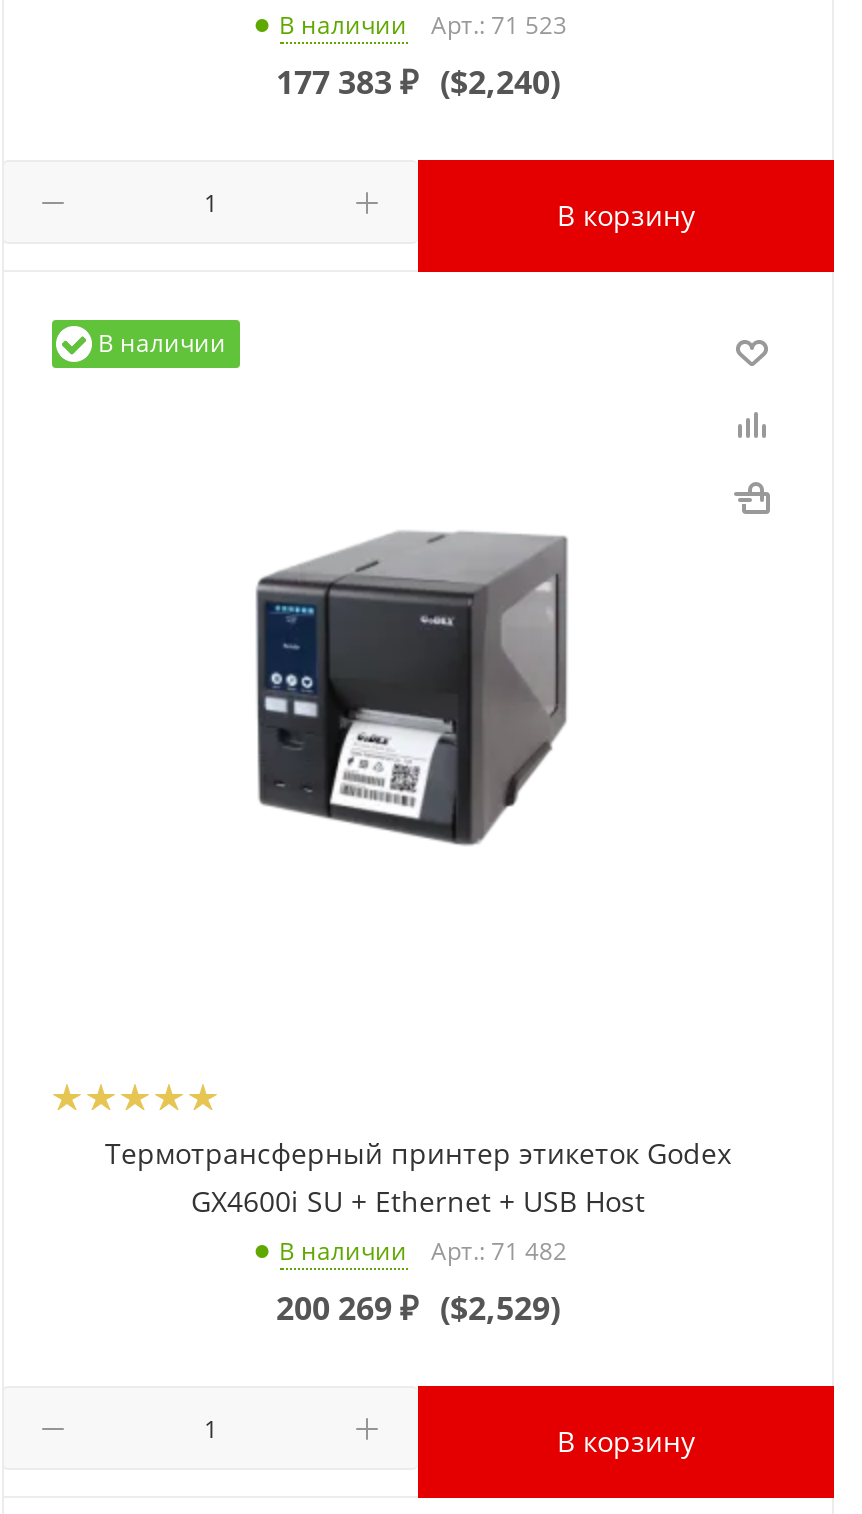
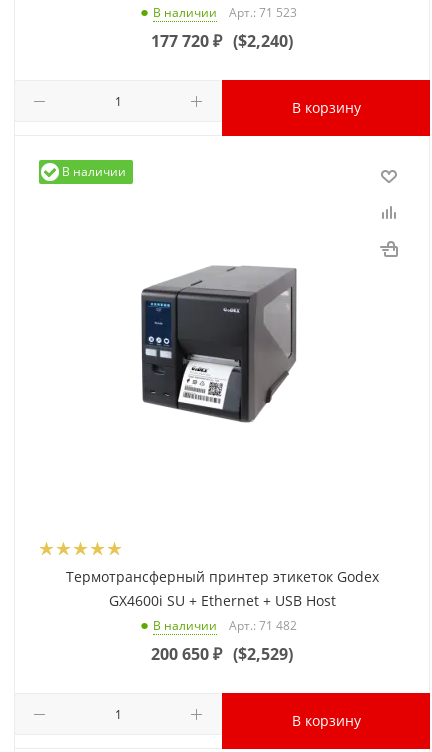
[276,59,560,103] 177 383 ₽ ($2,240) -> [151,30,293,52] 177 720 ₽ ($2,240)
[276,1285,560,1329] 200 269 ₽ ($2,529) -> [151,643,293,665] 200 650 ₽ ($2,529)

